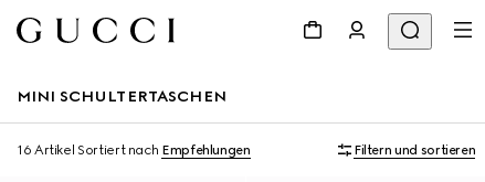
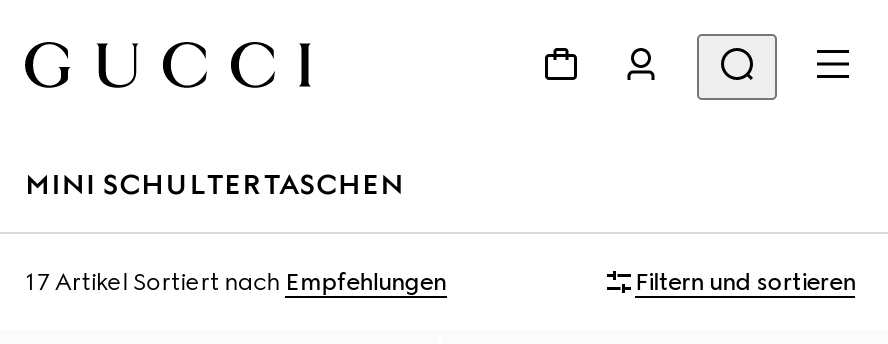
[17,142,250,158] 16 Artikel Sortiert nach Empfehlungen -> [25,268,446,296] 17 Artikel Sortiert nach Empfehlungen

